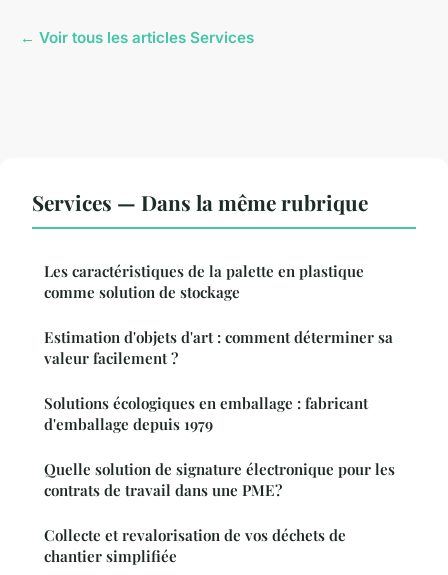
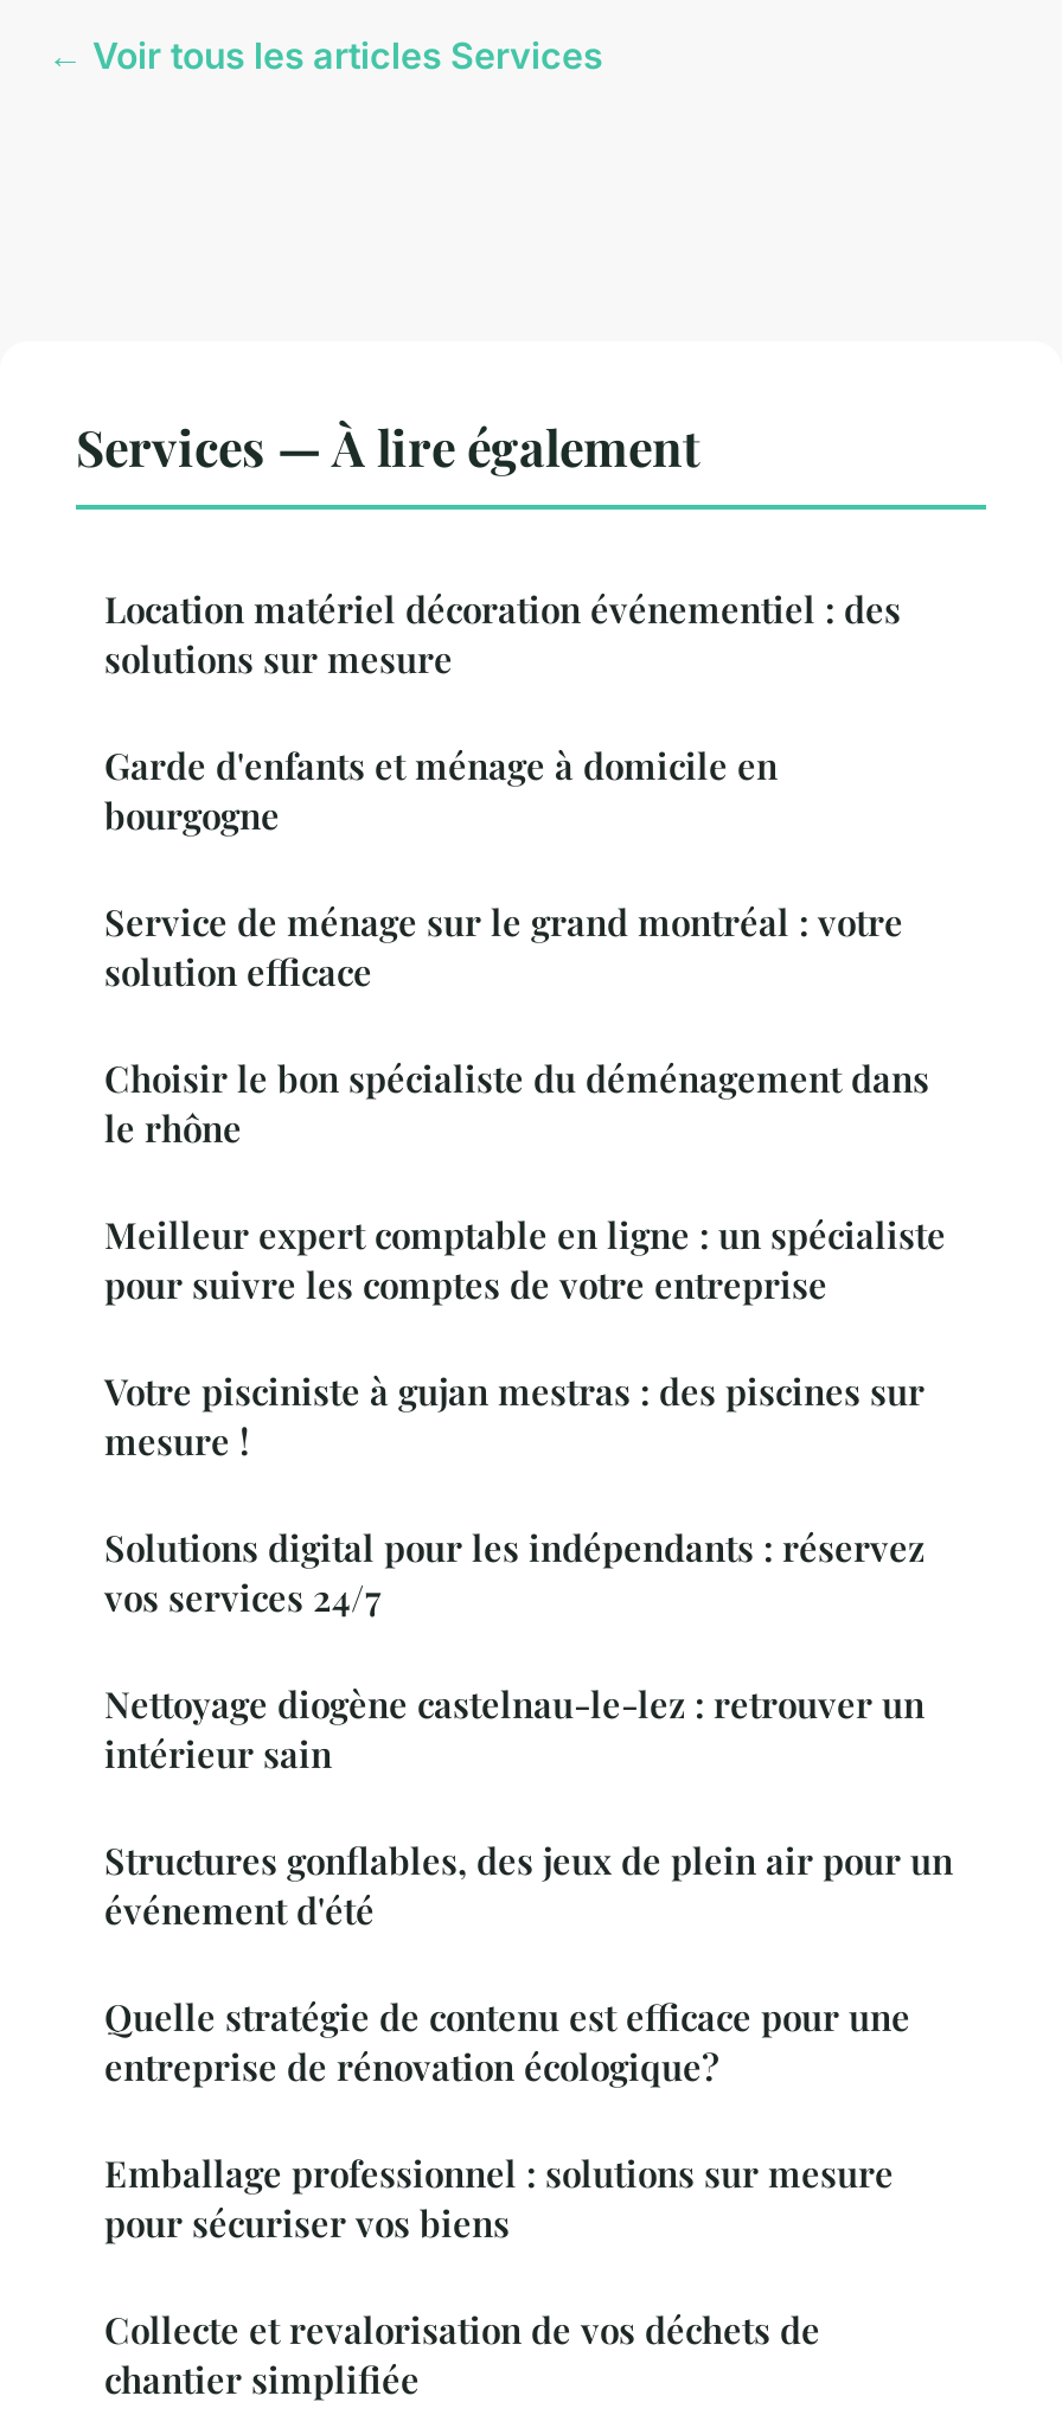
[32,188,395,500] Services — Dans la même rubrique | Les caractéristiques de la palette en plastique | comme solution de stockage | Estimation d'objets d'art : comment déterminer sa | valeur facilement ? | Solutions écologiques en emballage : fabricant | d'emballage depuis 1979 | Quelle solution de signature électronique pour les | contrats de travail dans une PME? -> [76,412,953,2247] Services — À lire également | Location matériel décoration événementiel : des | solutions sur mesure | Garde d'enfants et ménage à domicile en | bourgogne | Service de ménage sur le grand montréal : votre | solution efficace | Choisir le bon spécialiste du déménagement dans | le rhône | Meilleur expert comptable en ligne : un spécialiste | pour suivre les comptes de votre entreprise | Votre pisciniste à gujan mestras : des piscines sur | mesure ! | Solutions digital pour les indépendants : réservez | vos services 24/7 | Nettoyage diogène castelnau-le-lez : retrouver un | intérieur sain | Structures gonflables, des jeux de plein air pour un | événement d'été | Quelle stratégie de contenu est efficace pour une | entreprise de rénovation écologique? | Emballage professionnel : solutions sur mesure | pour sécuriser vos biens

